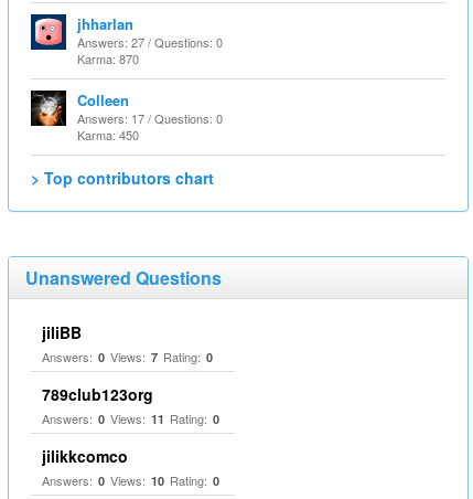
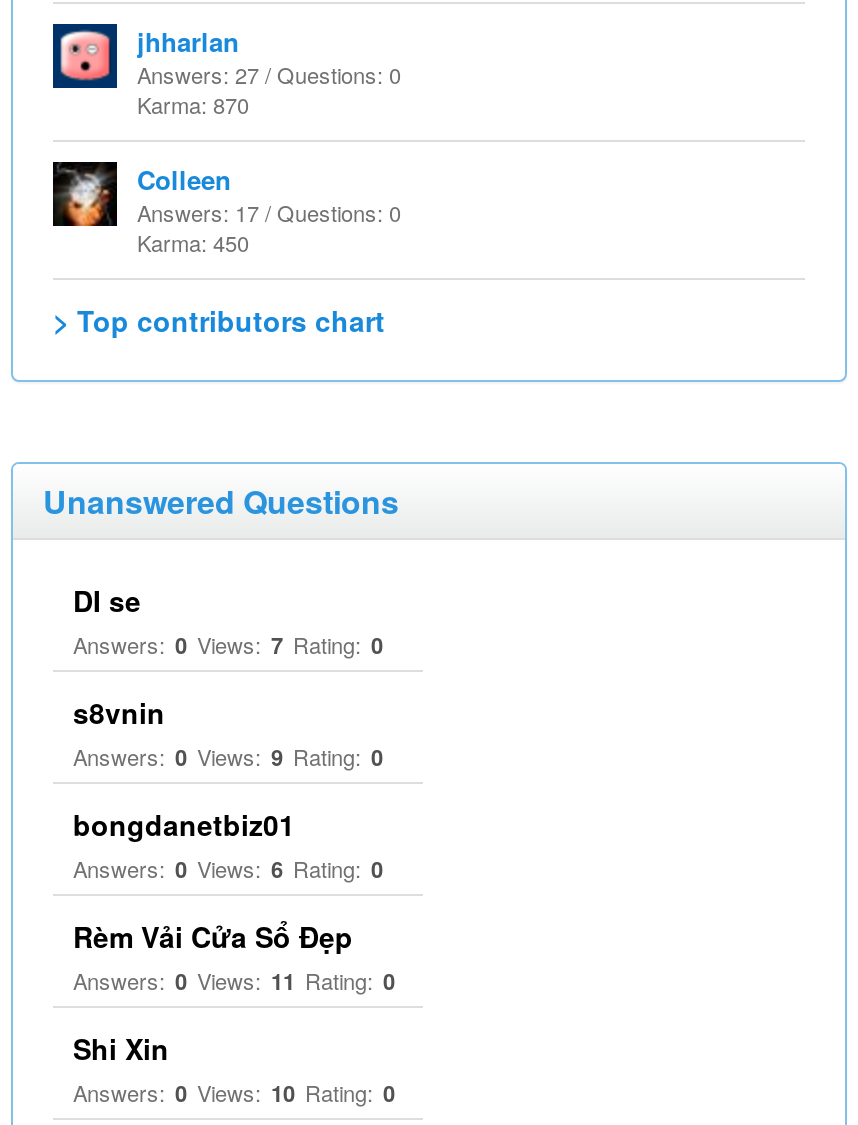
[42,321,82,343] jiliBB -> [73,580,141,620] DI se
[42,383,153,405] 789club123org -> [73,692,383,956] s8vnin | Answers: 0 Views: 9 Rating: 0 | bongdanetbiz01 | Answers: 0 Views: 6 Rating: 0 | Rèm Vải Cửa Sổ Đẹp
[42,445,128,467] jilikkcomco -> [73,1028,169,1068] Shi Xin

